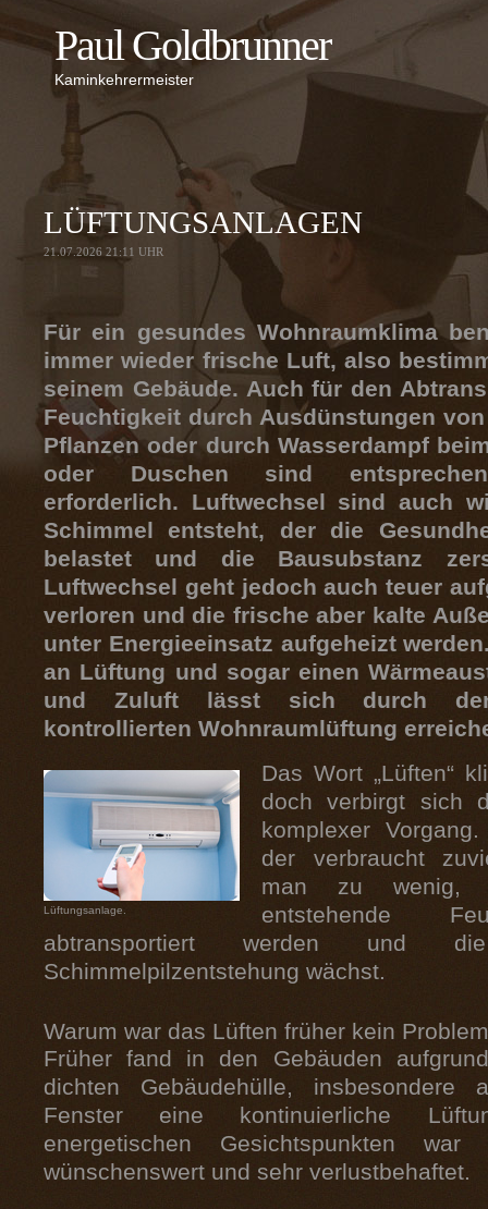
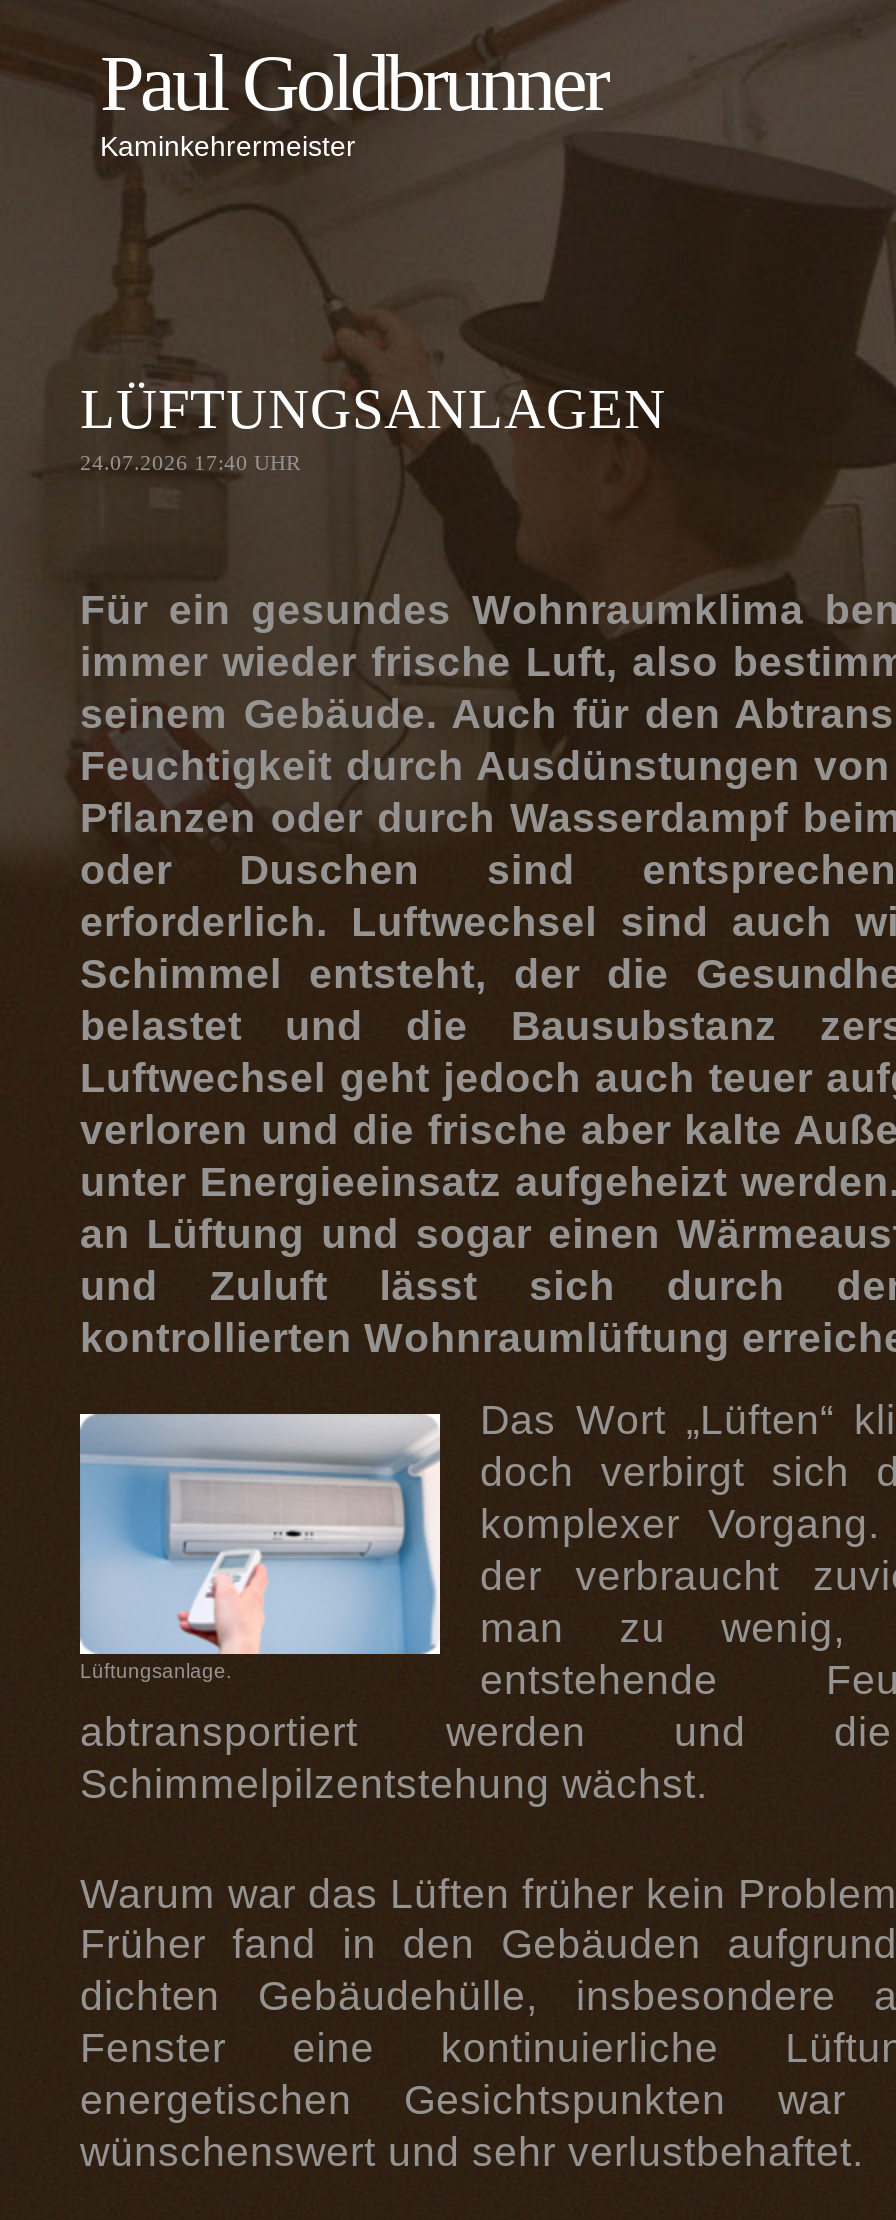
[44,245,163,258] 21.07.2026 21:11 UHR -> [80,450,300,474] 24.07.2026 17:40 UHR

